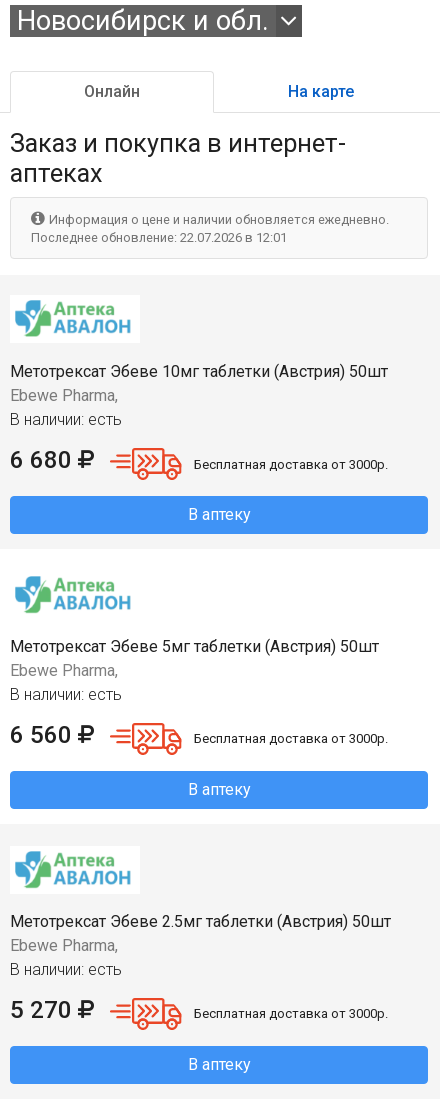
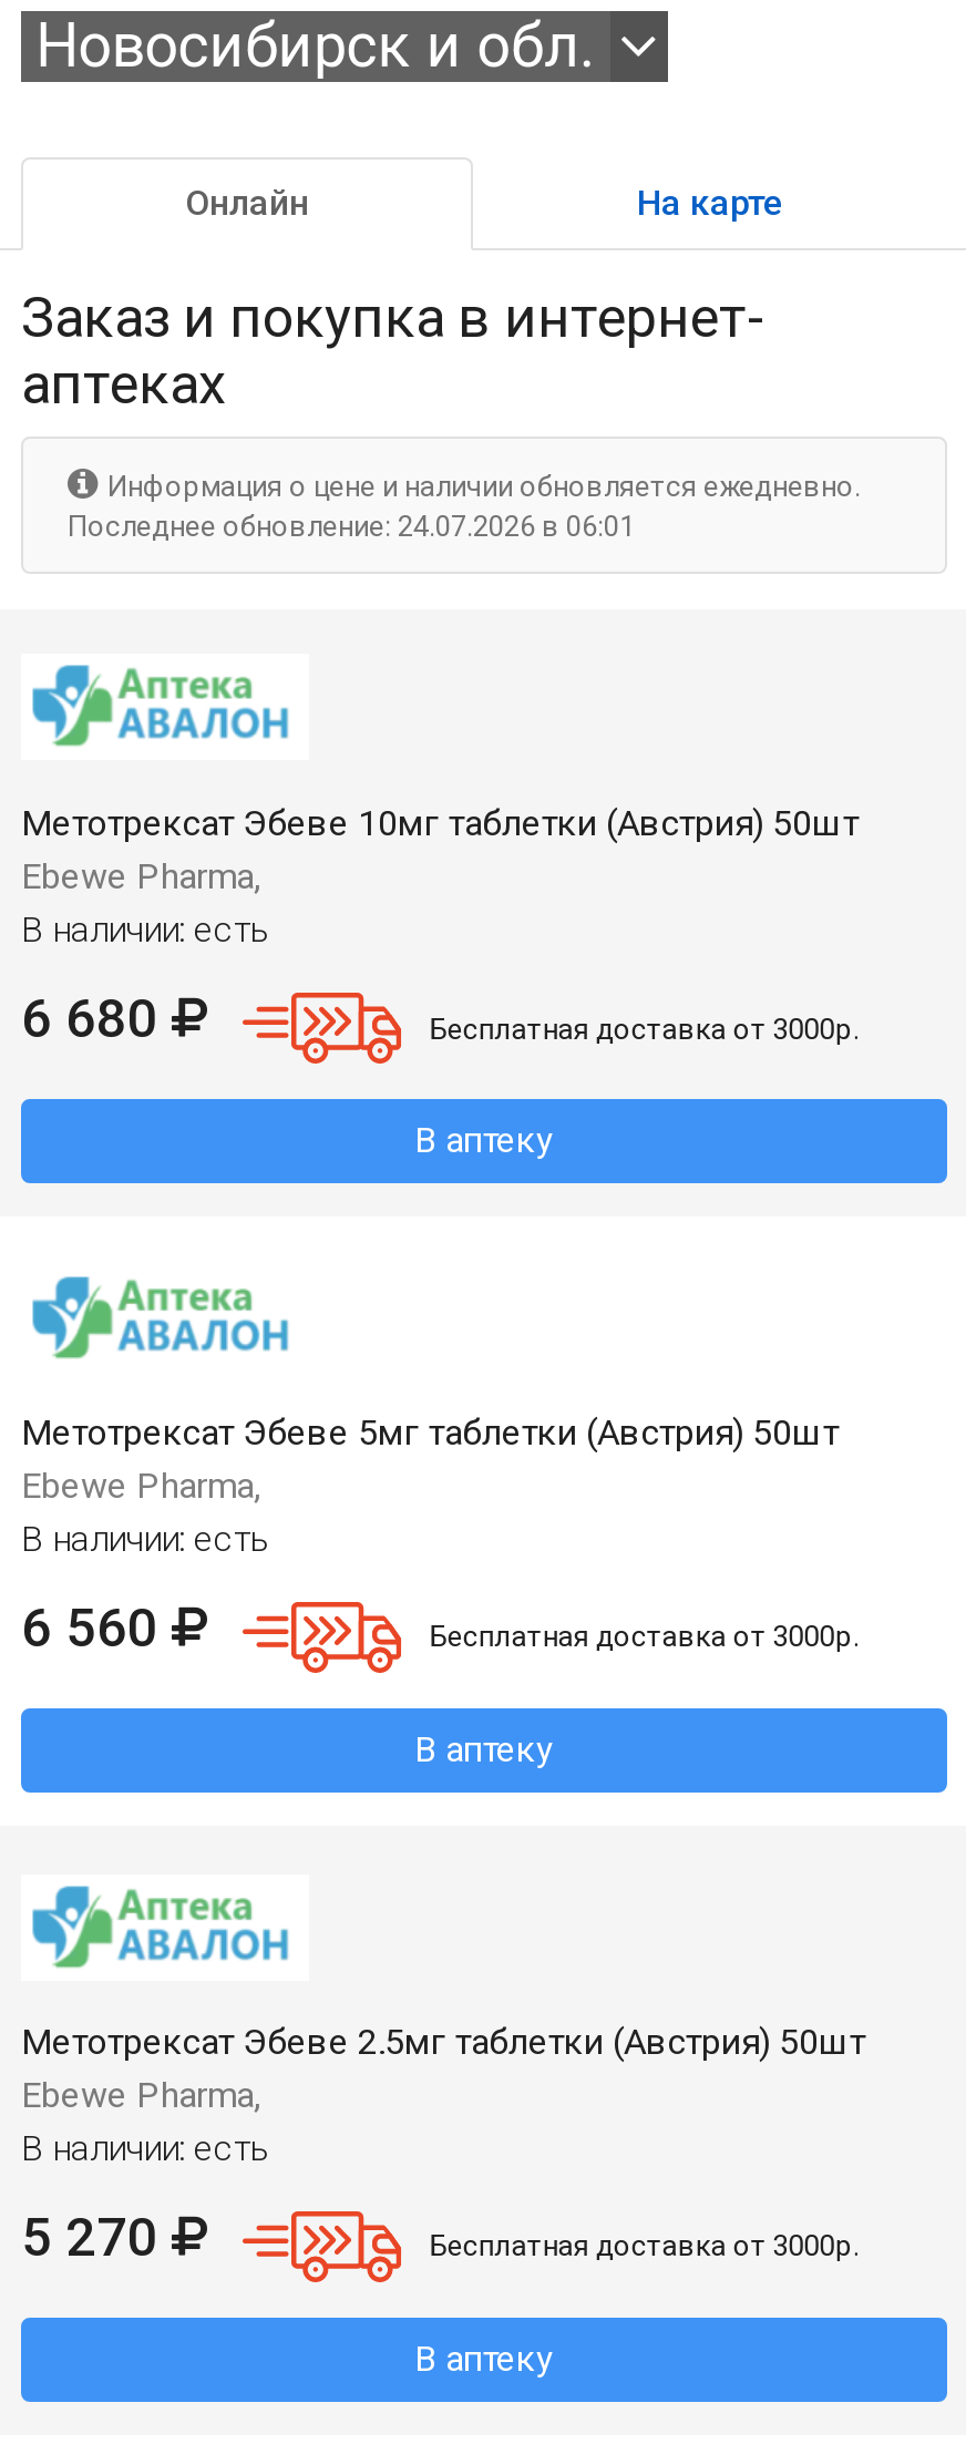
[31,230,287,245] Последнее обновление: 22.07.2026 в 12:01 -> [68,509,635,542] Последнее обновление: 24.07.2026 в 06:01

